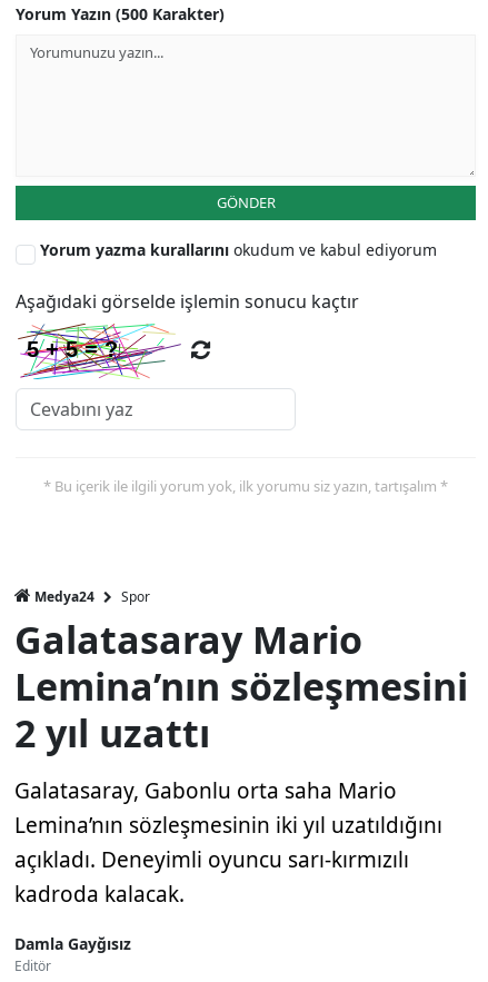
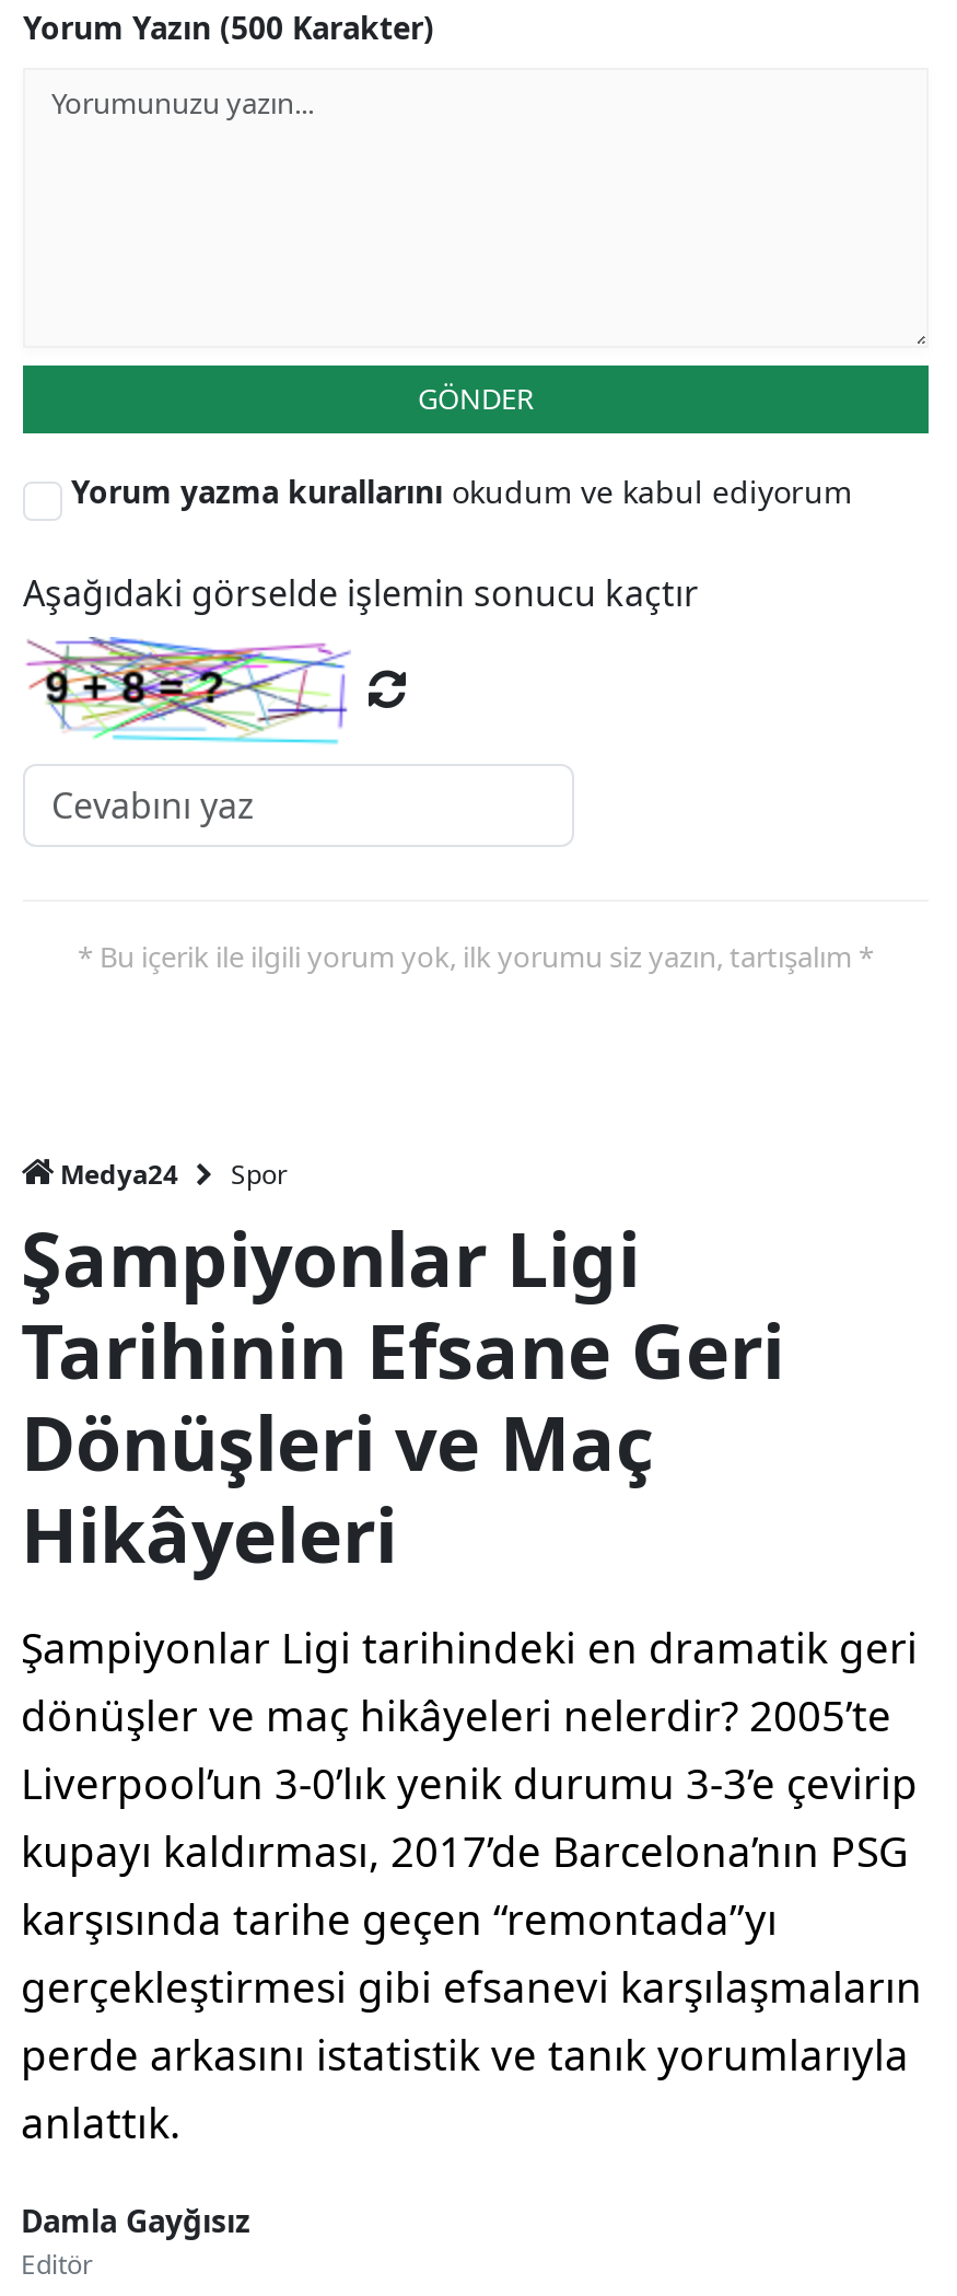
[18,323,180,380] [image] -> [27,635,351,746] [image]
[14,614,468,909] Galatasaray Mario | Lemina’nın sözleşmesini | 2 yıl uzattı | Galatasaray, Gabonlu orta saha Mario | Lemina’nın sözleşmesinin iki yıl uzatıldığını | açıkladı. Deneyimli oyuncu sarı-kırmızılı | kadroda kalacak. -> [21,1209,922,2152] Şampiyonlar Ligi | Tarihinin Efsane Geri | Dönüşleri ve Maç | Hikâyeleri | Şampiyonlar Ligi tarihindeki en dramatik geri | dönüşler ve maç hikâyeleri nelerdir? 2005’te | Liverpool’un 3-0’lık yenik durumu 3-3’e çevirip | kupayı kaldırması, 2017’de Barcelona’nın PSG | karşısında tarihe geçen “remontada”yı | gerçekleştirmesi gibi efsanevi karşılaşmaların | perde arkasını istatistik ve tanık yorumlarıyla | anlattık.

